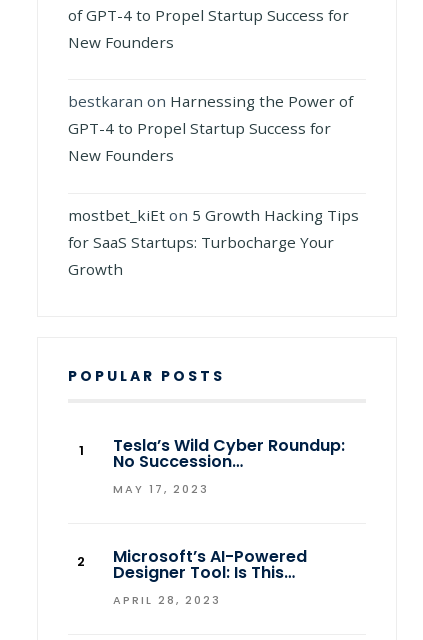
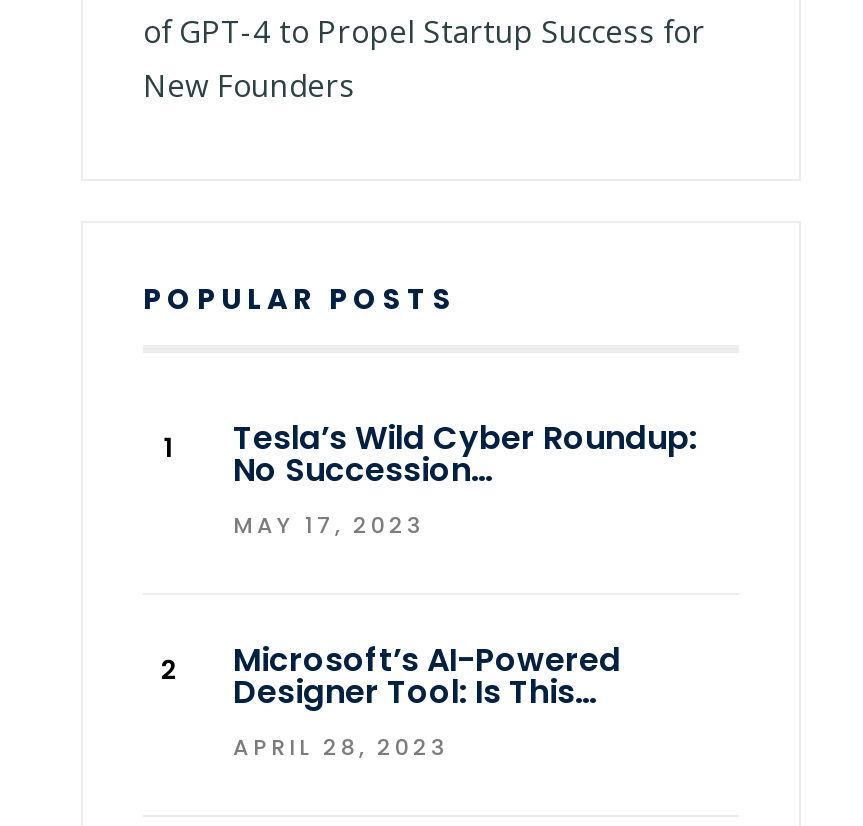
[68,91,359,279] bestkaran on Harnessing the Power of | GPT-4 to Propel Startup Success for | New Founders | mostbet_kiEt on 5 Growth Hacking Tips | for SaaS Startups: Turbocharge Your | Growth -> none

